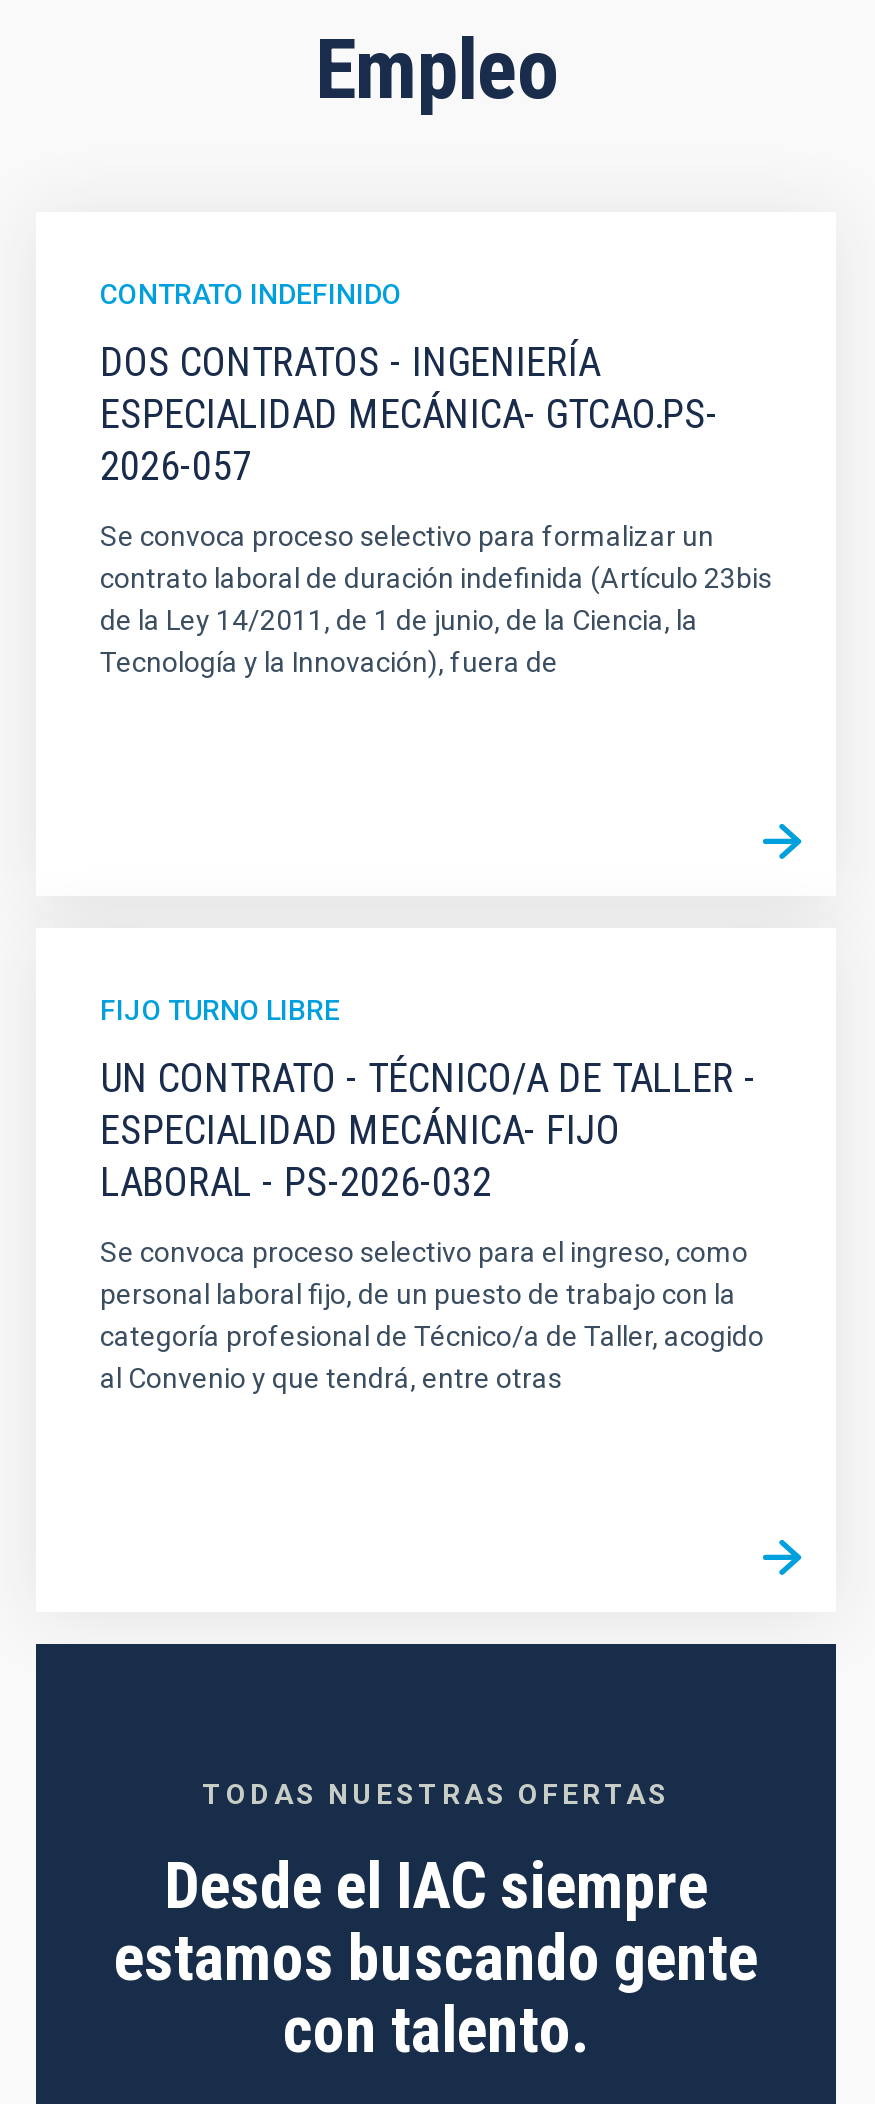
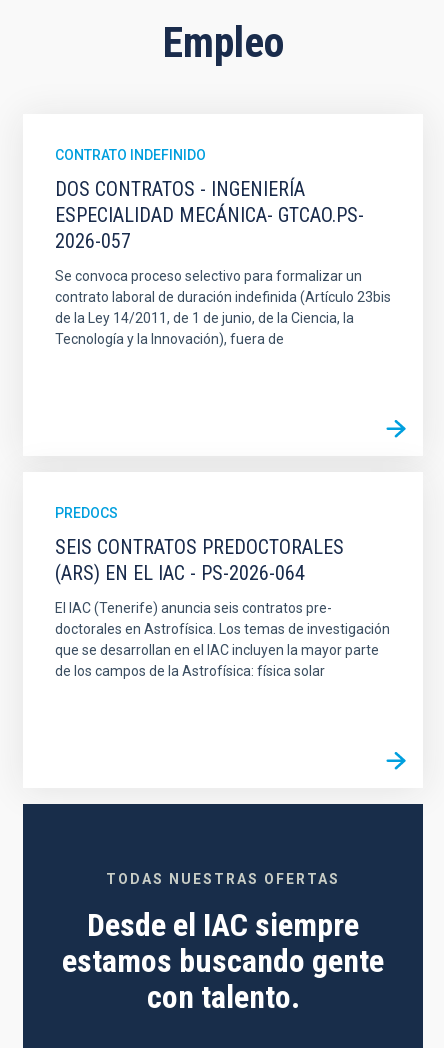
[100,994,340,1026] FIJO TURNO LIBRE -> [55,505,118,521] PREDOCS
[100,1054,756,1206] UN CONTRATO - TÉCNICO/A DE TALLER - | ESPECIALIDAD MECÁNICA- FIJO | LABORAL - PS-2026-032 -> [55,535,344,585] SEIS CONTRATOS PREDOCTORALES | (ARS) EN EL IAC - PS-2026-064
[100,1236,764,1394] Se convoca proceso selectivo para el ingreso, como | personal laboral fijo, de un puesto de trabajo con la | categoría profesional de Técnico/a de Taller, acogido | al Convenio y que tendrá, entre otras -> [55,600,390,679] El IAC (Tenerife) anuncia seis contratos pre- | doctorales en Astrofísica. Los temas de investigación | que se desarrollan en el IAC incluyen la mayor parte | de los campos de la Astrofísica: física solar

